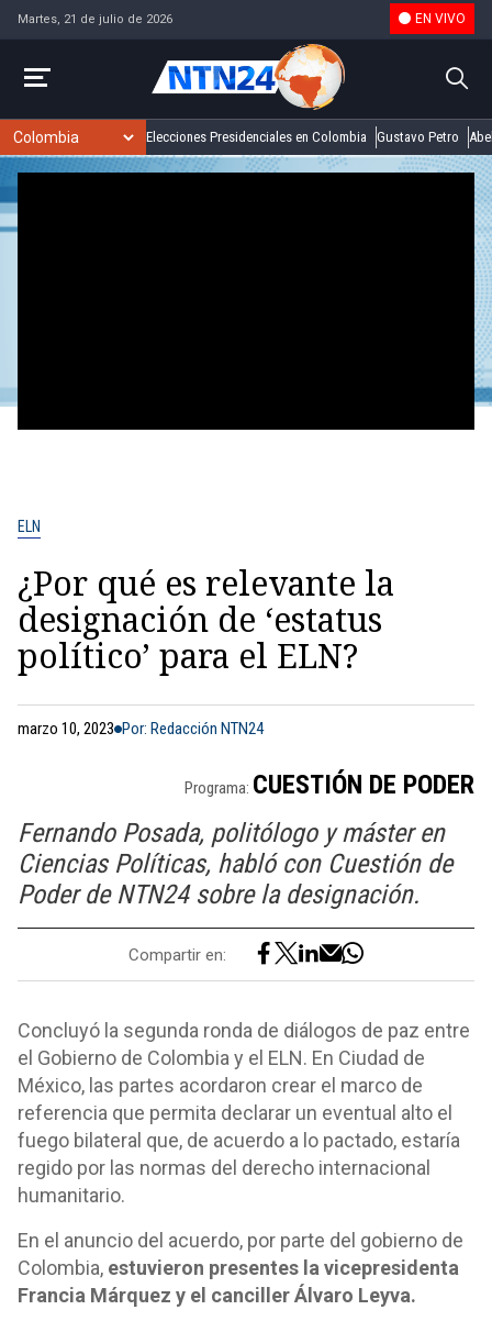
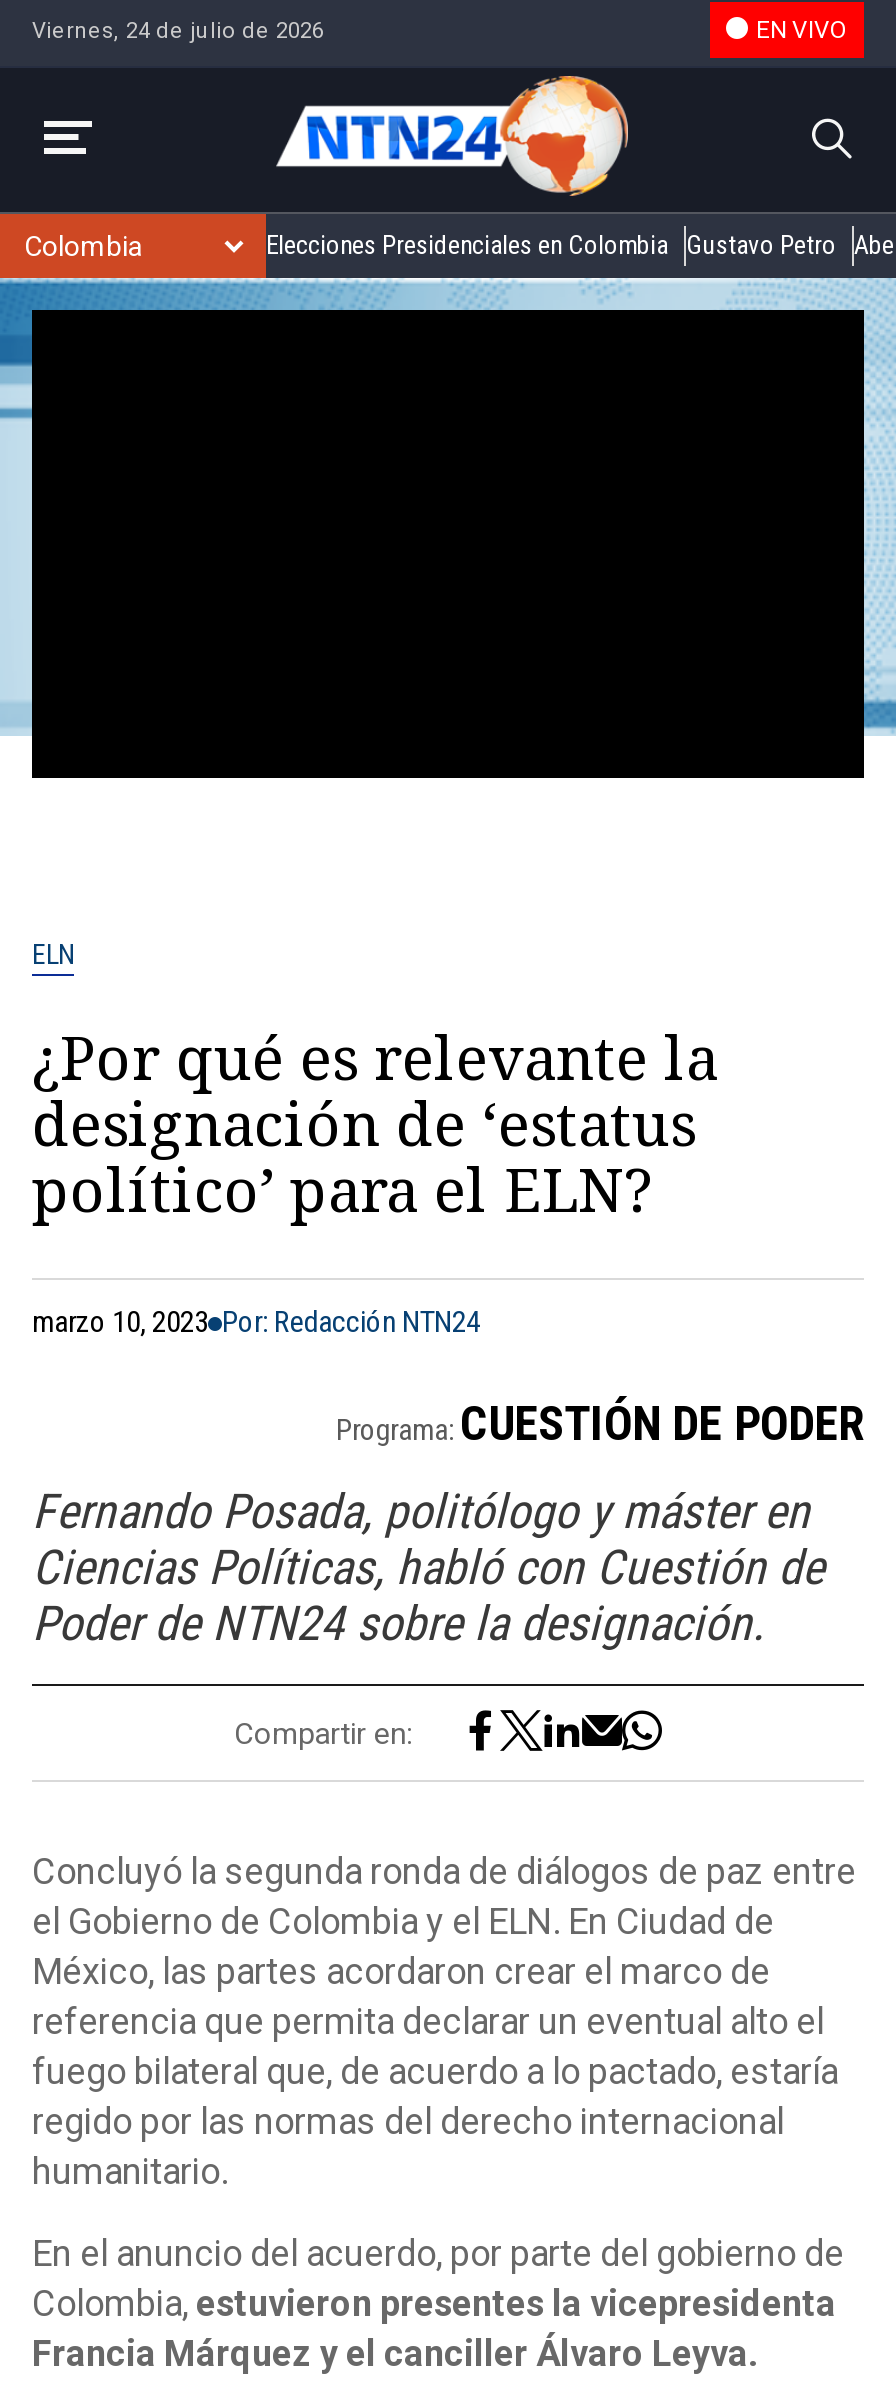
[18,12,172,26] Martes, 21 de julio de 2026 -> [32,17,324,43] Viernes, 24 de julio de 2026

